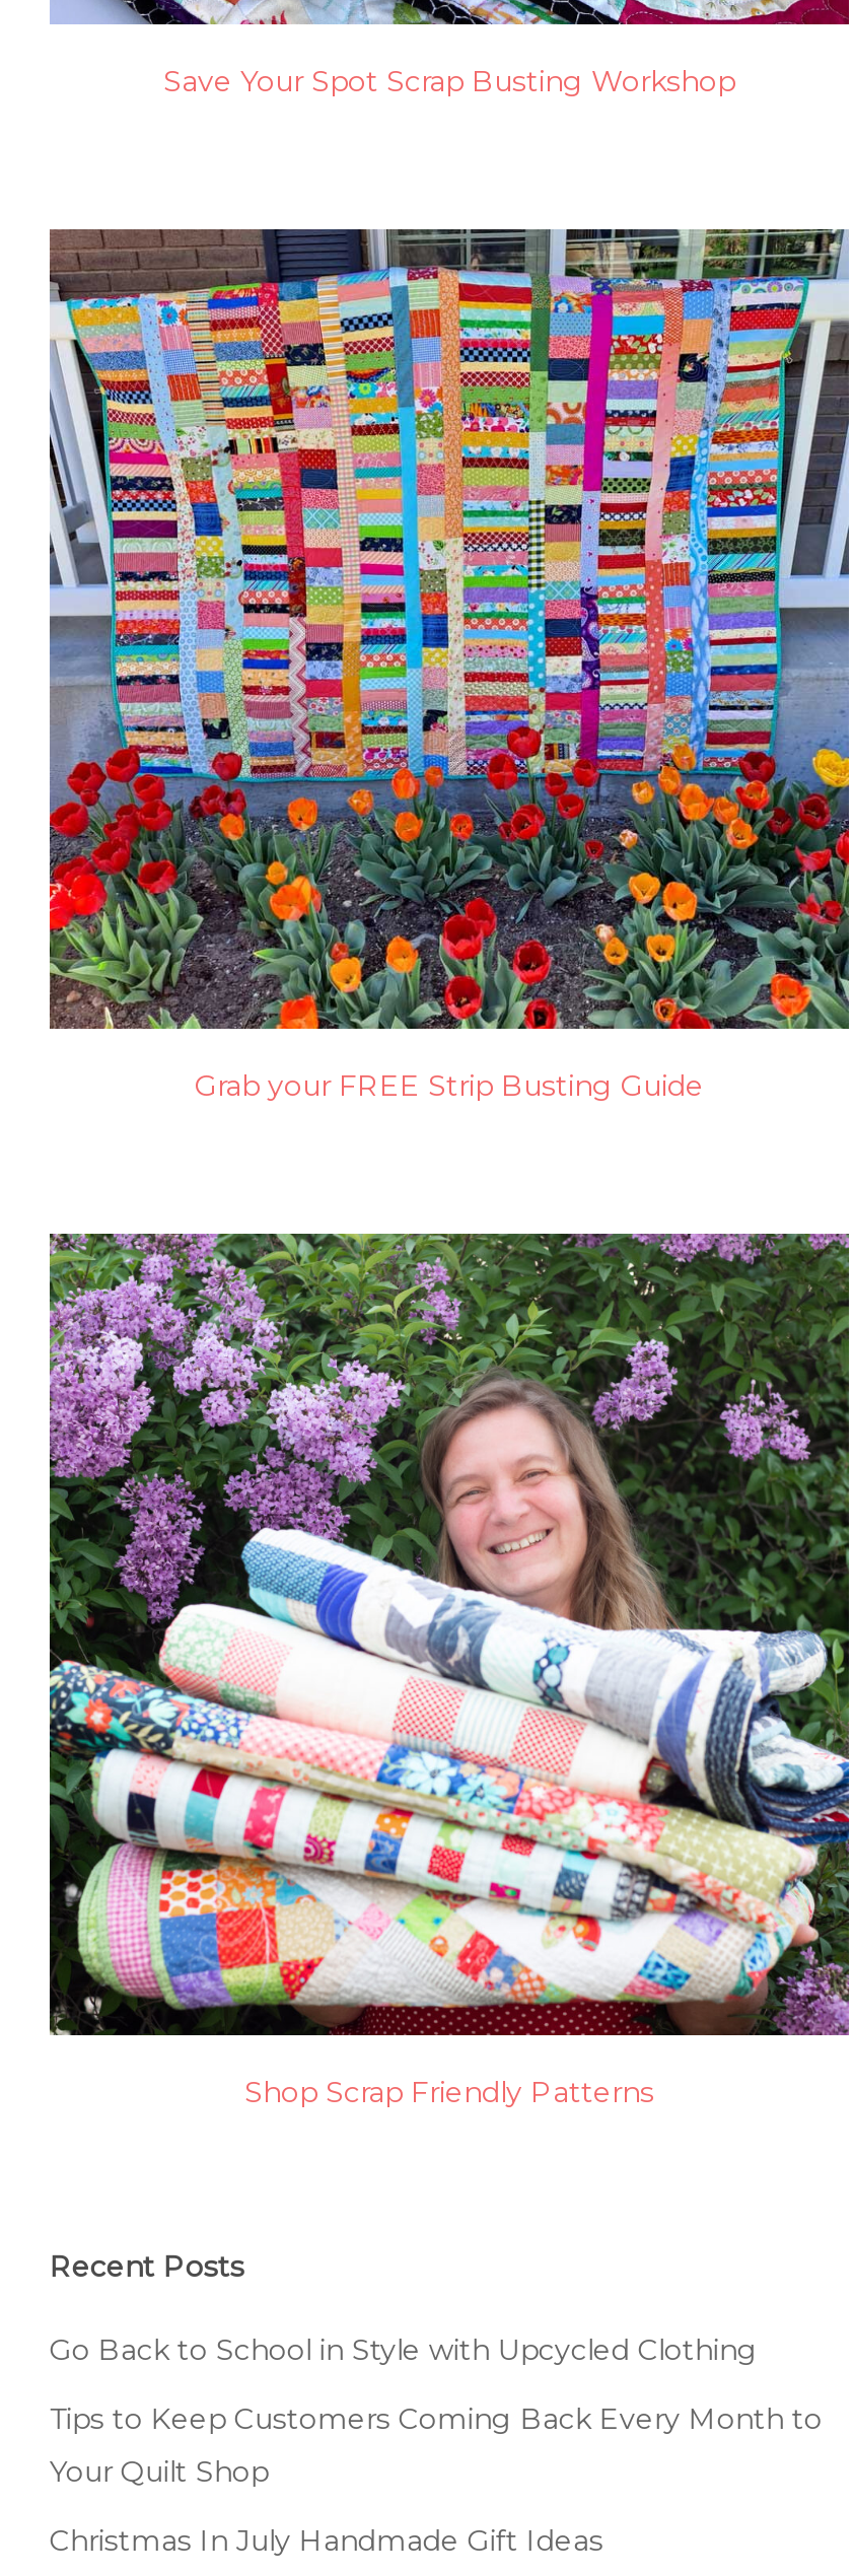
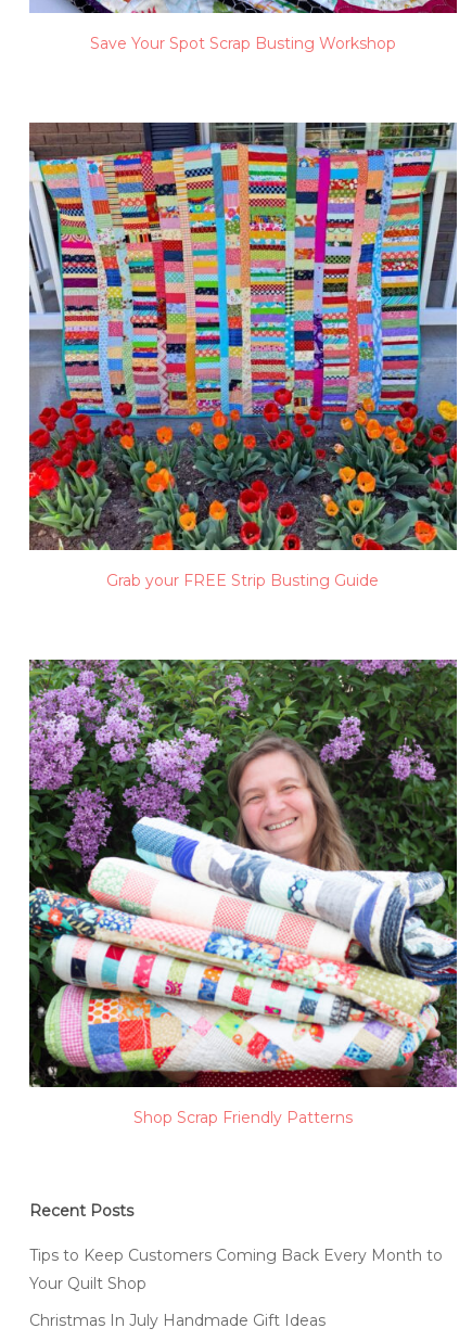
[49,2330,757,2367] Go Back to School in Style with Upcycled Clothing -> none

